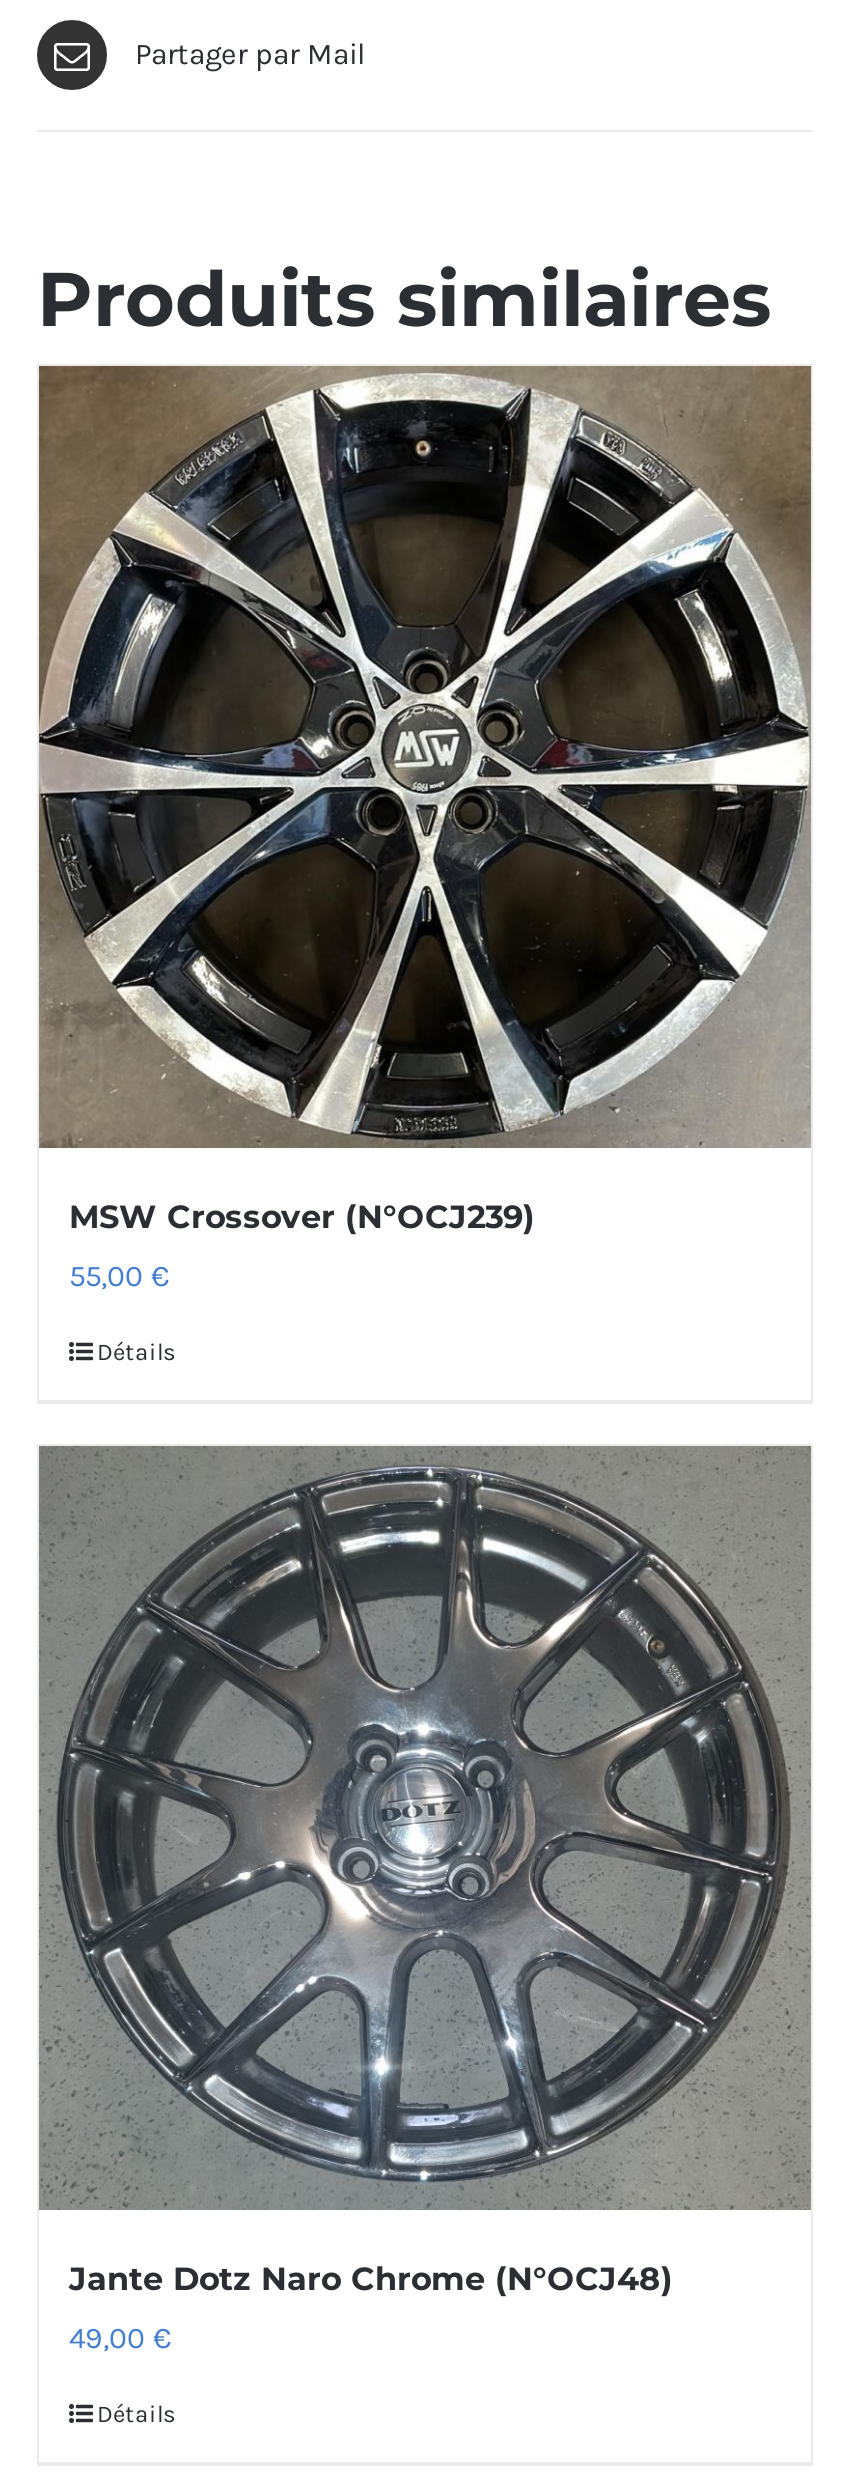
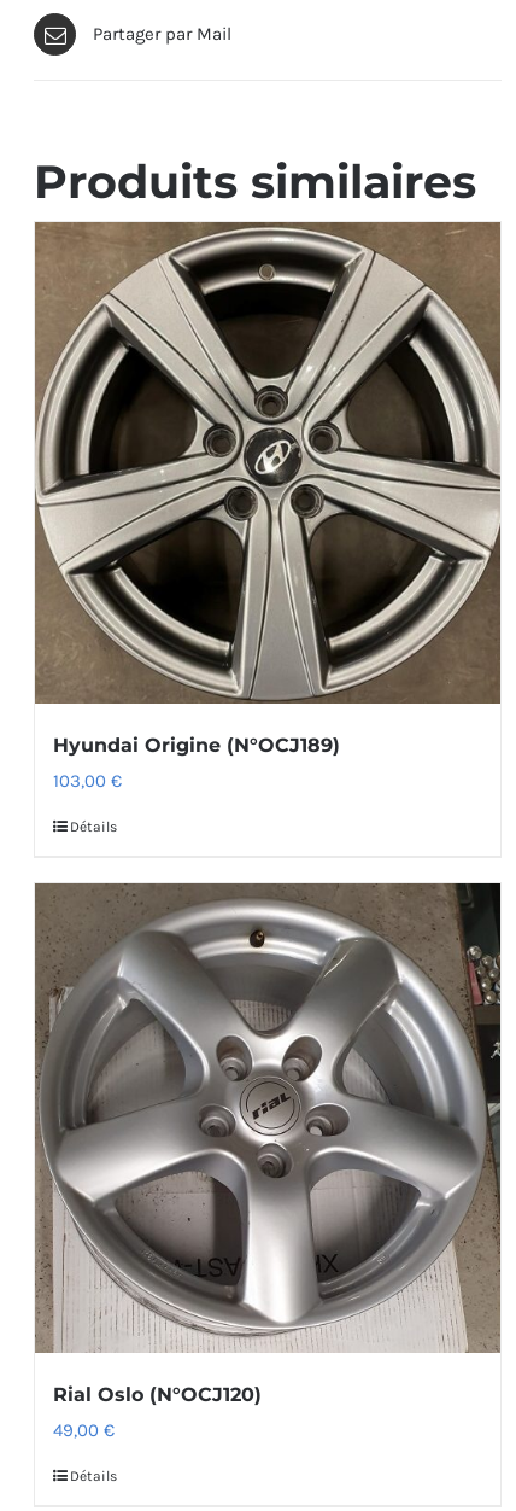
[39,366,811,1236] [image] | MSW Crossover (N°OCJ239) -> [35,223,500,757] [image] | Hyundai Origine (N°OCJ189)
[69,1258,169,1294] 55,00 € -> [53,770,122,792] 103,00 €
[39,1444,811,2297] [image] | Jante Dotz Naro Chrome (N°OCJ48) -> [36,883,500,1406] [image] | Rial Oslo (N°OCJ120)

